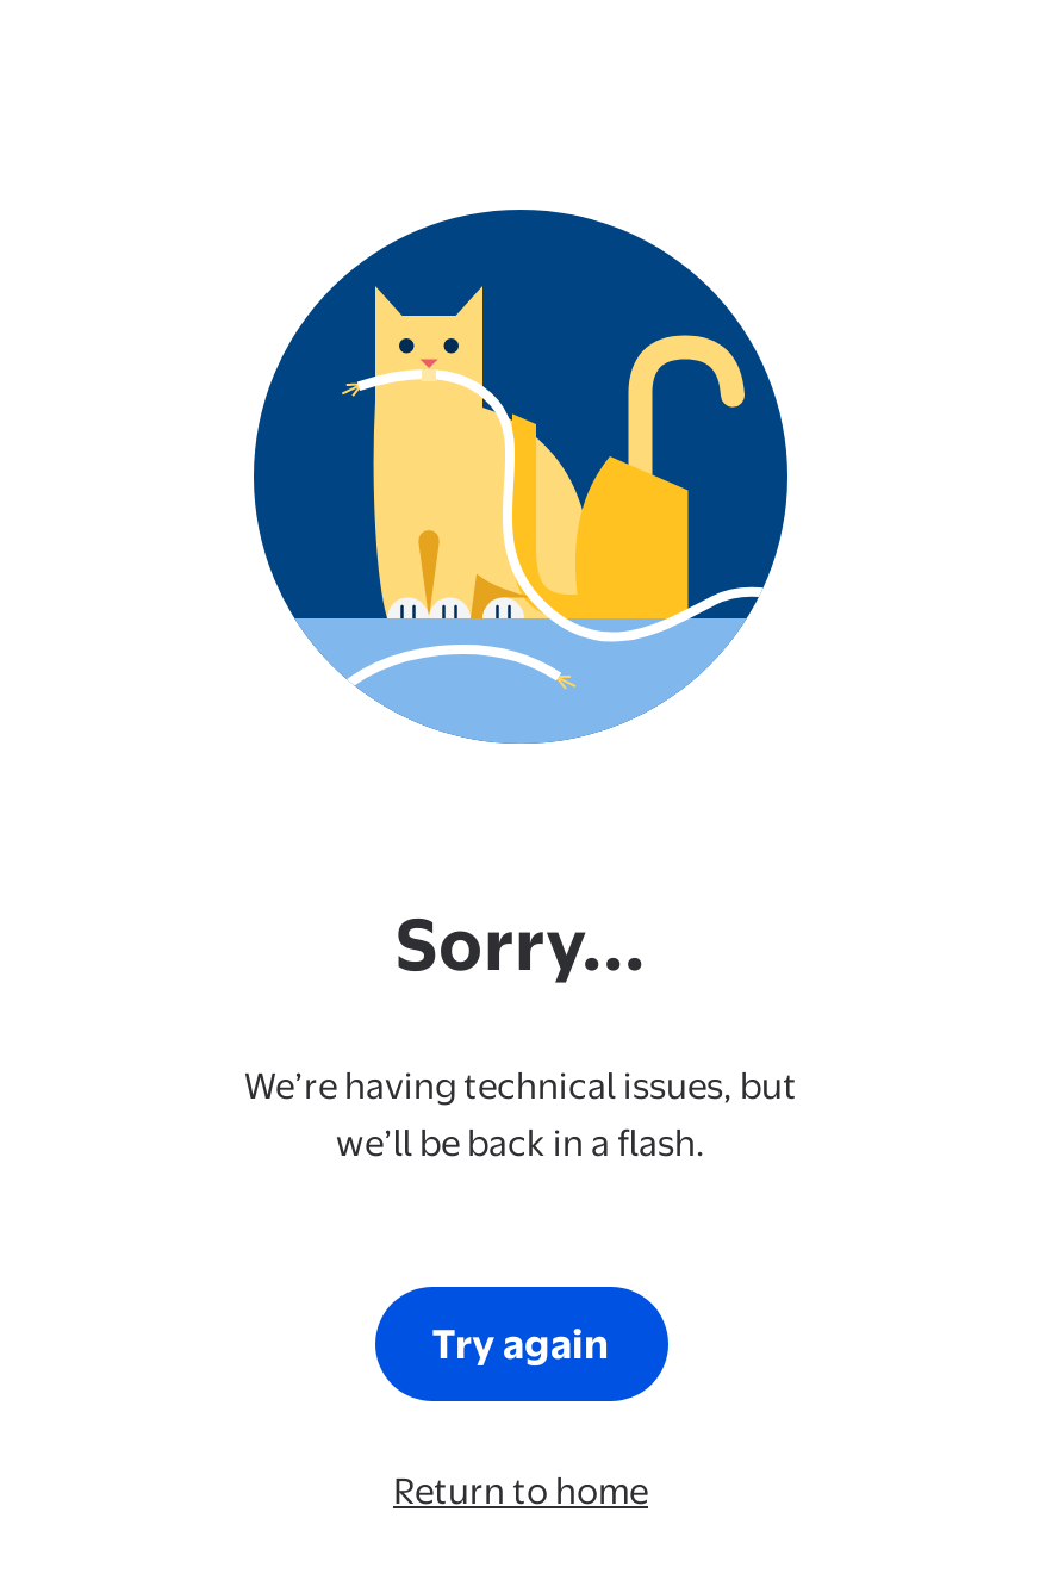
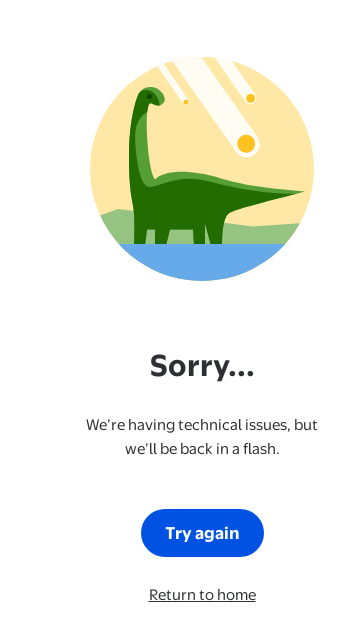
[251,207,790,691] [image] -> [90,57,314,258] [image]

